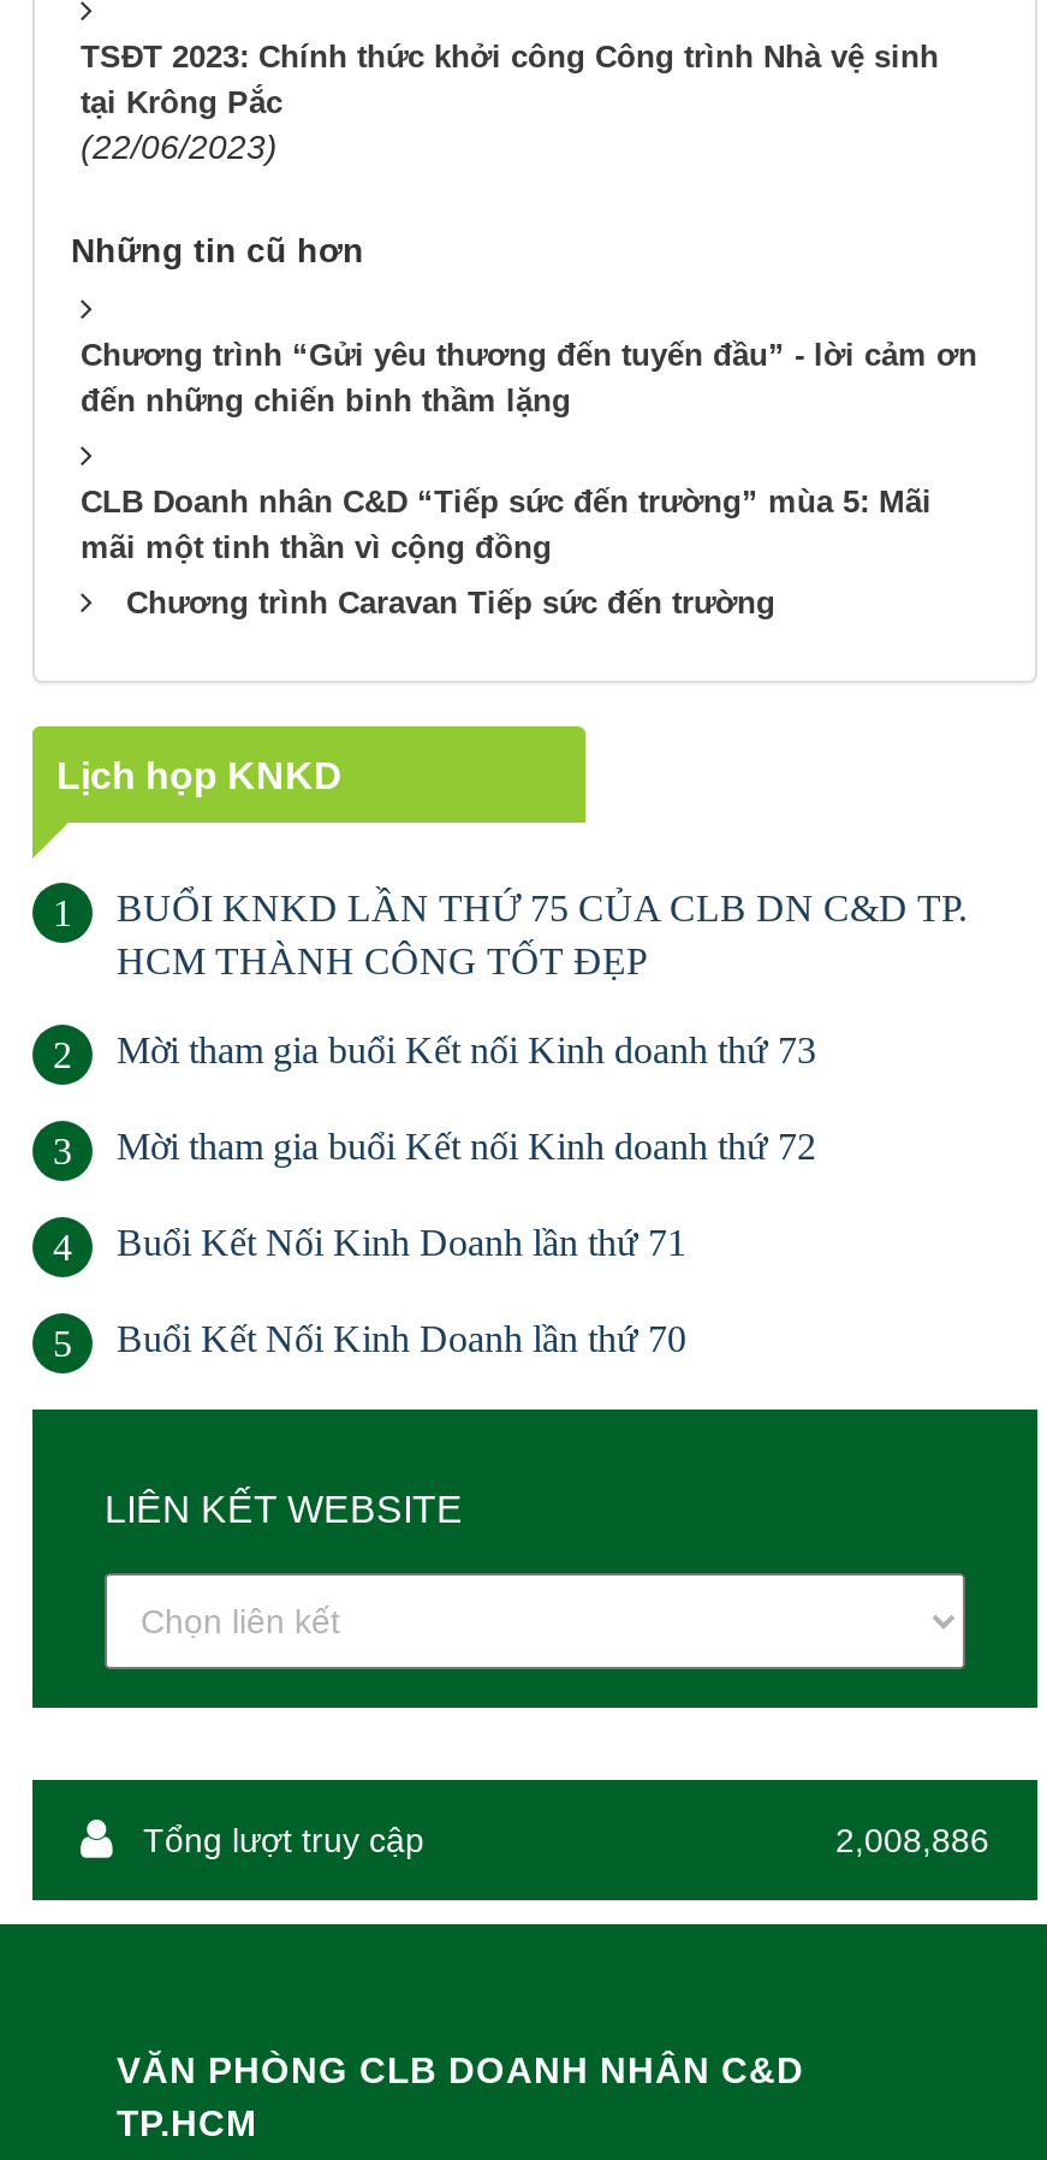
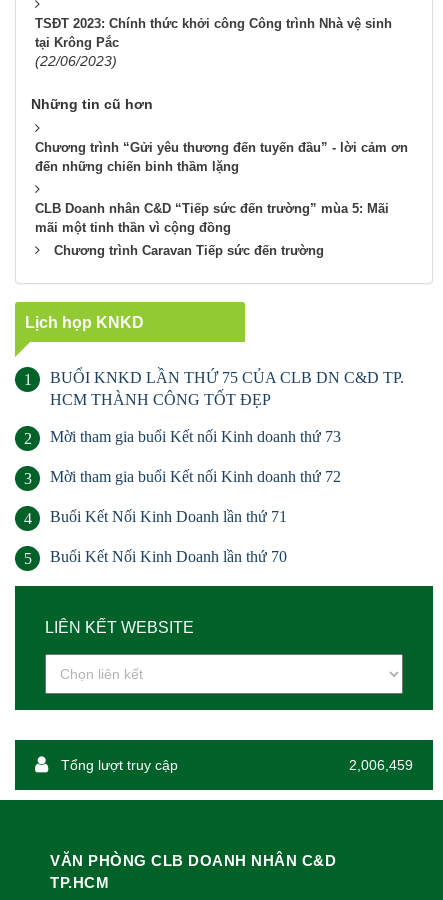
[835,1821,989,1860] 2,008,886 -> [349,757,413,773] 2,006,459

